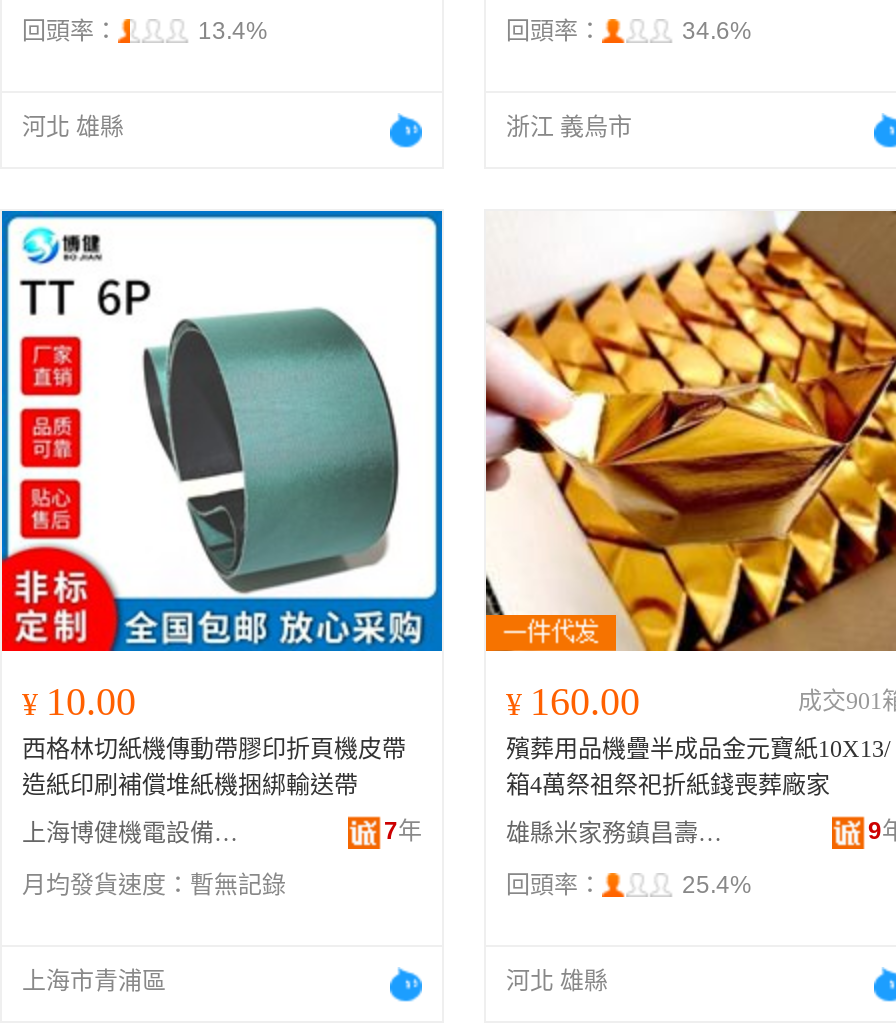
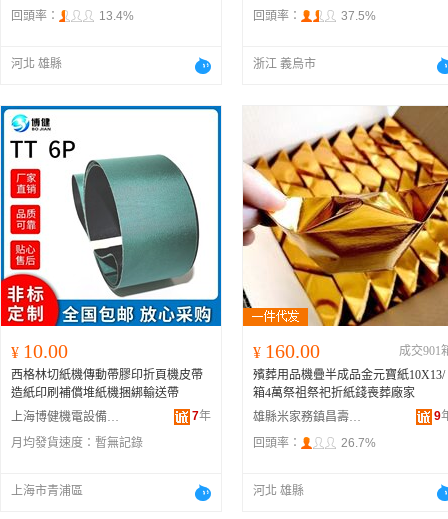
[682,17,752,45] 34.6% -> [341,9,376,23] 37.5%
[682,871,752,899] 25.4% -> [341,436,376,450] 26.7%

